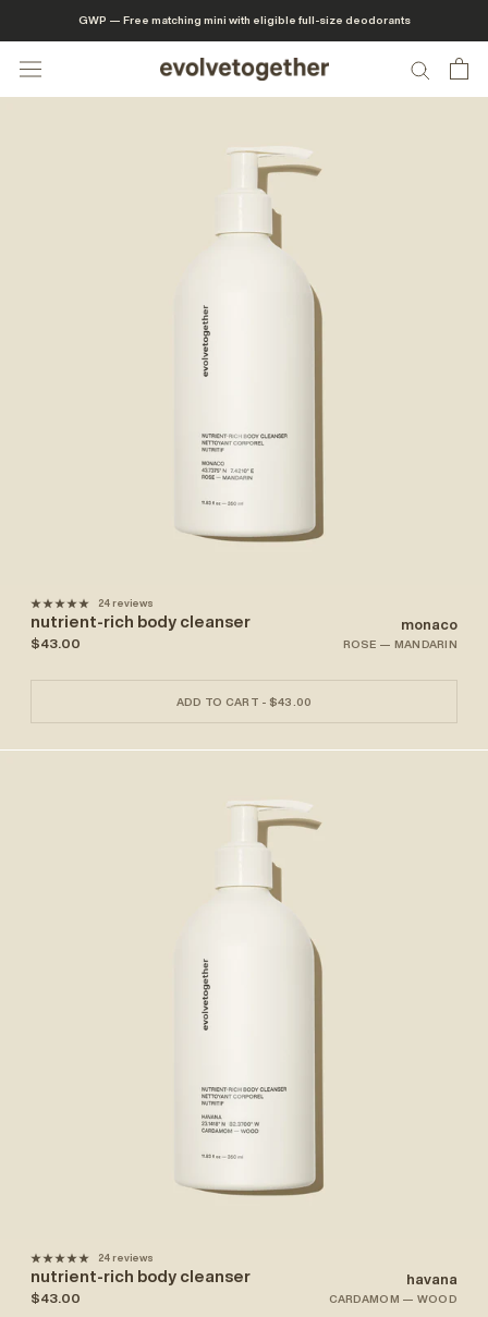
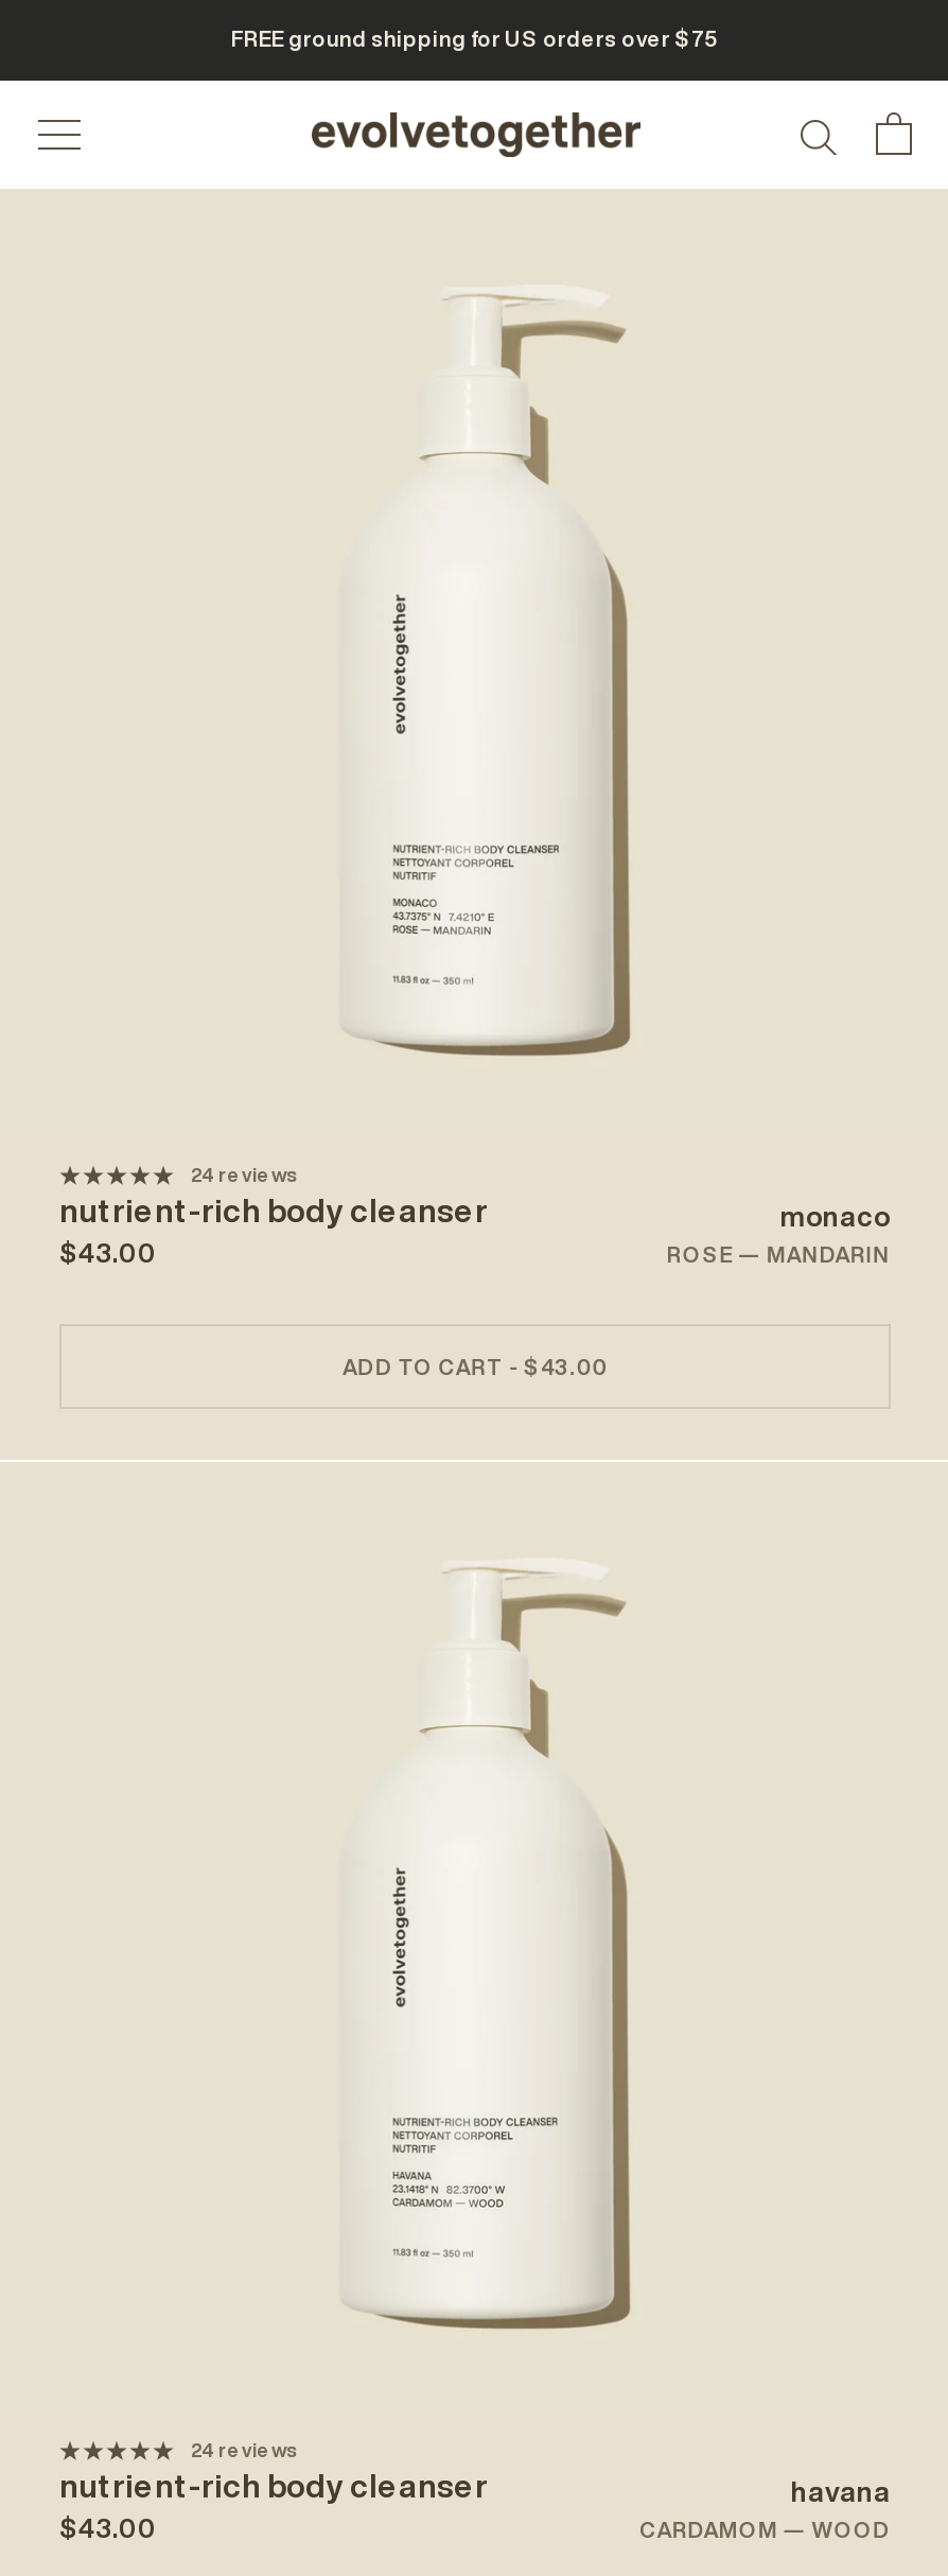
[78,12,410,28] GWP — Free matching mini with eligible full-size deodorants -> [231,23,719,55] FREE ground shipping for US orders over $75

